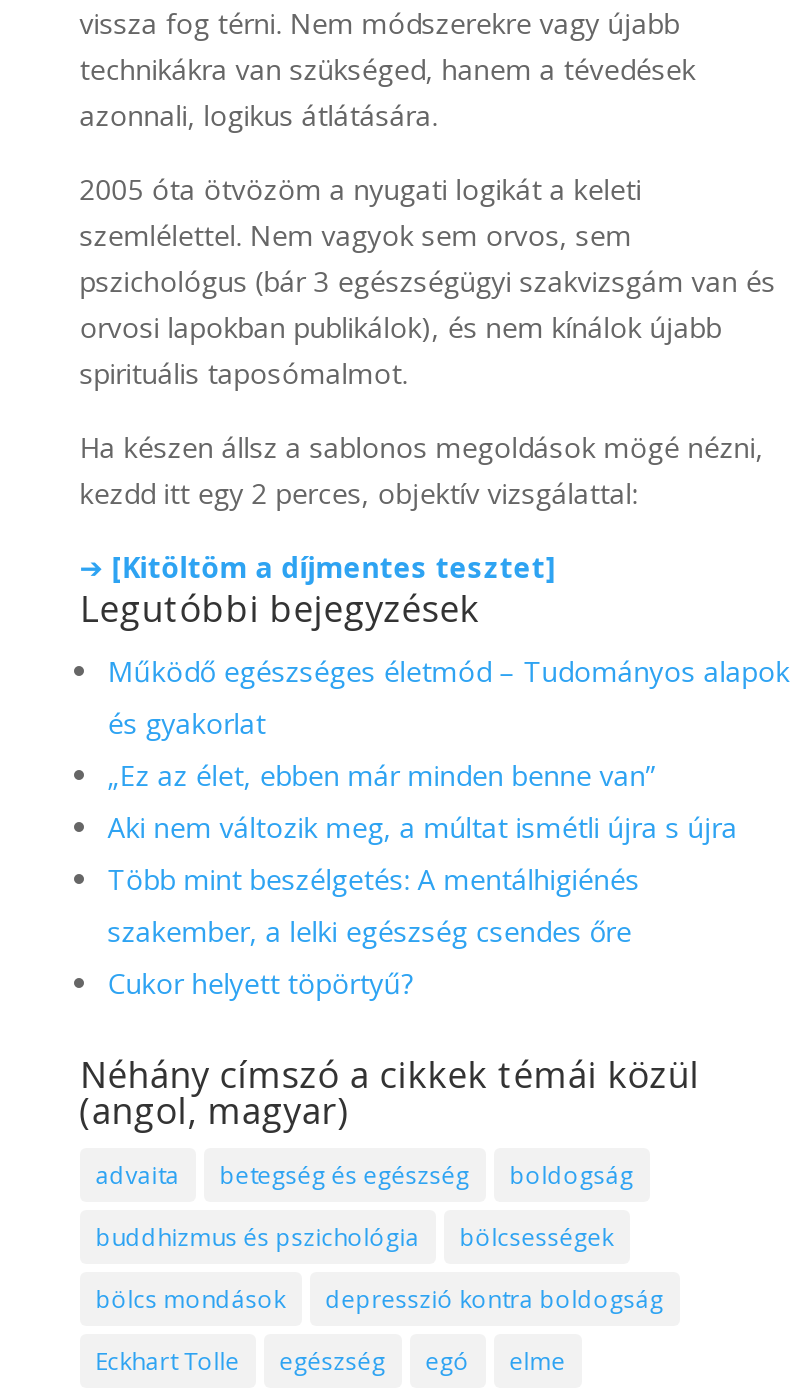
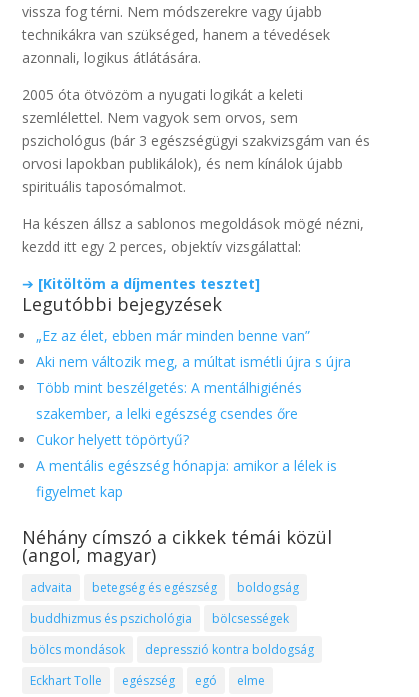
[108,652,790,742] Működő egészséges életmód – Tudományos alapok | és gyakorlat -> none
moved [108,756,738,1002] -> [36,326,351,449]: „Ez az élet, ebben már minden benne van” | Aki nem változik meg, a múltat ismétli újra s újra | Több mint beszélgetés: A mentálhigiénés | szakember, a lelki egészség csendes őre | Cukor helyett töpörtyű?
none -> [36,456,337,501] A mentális egészség hónapja: amikor a lélek is | figyelmet kap

